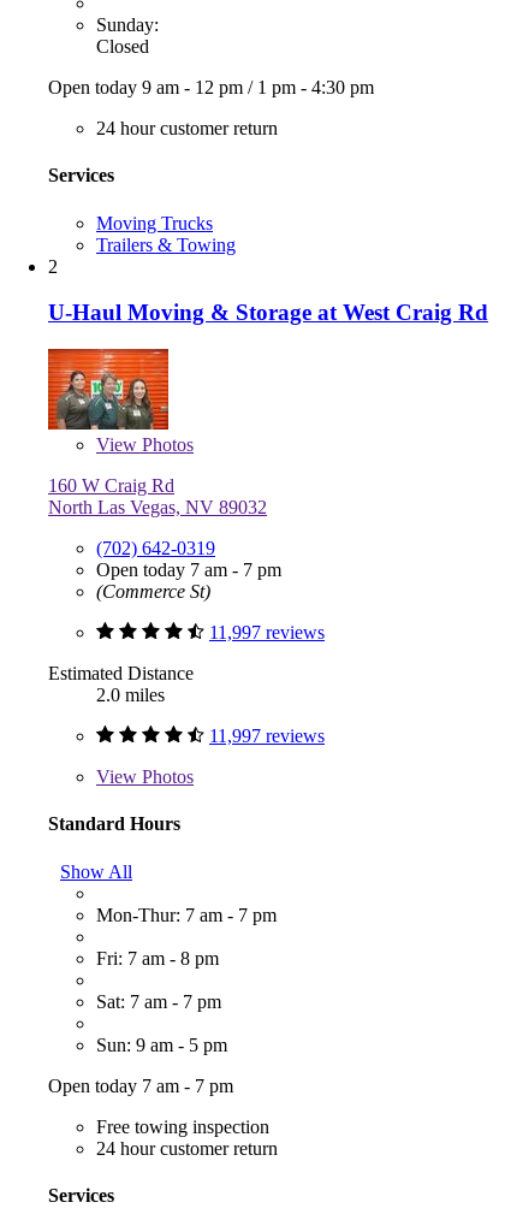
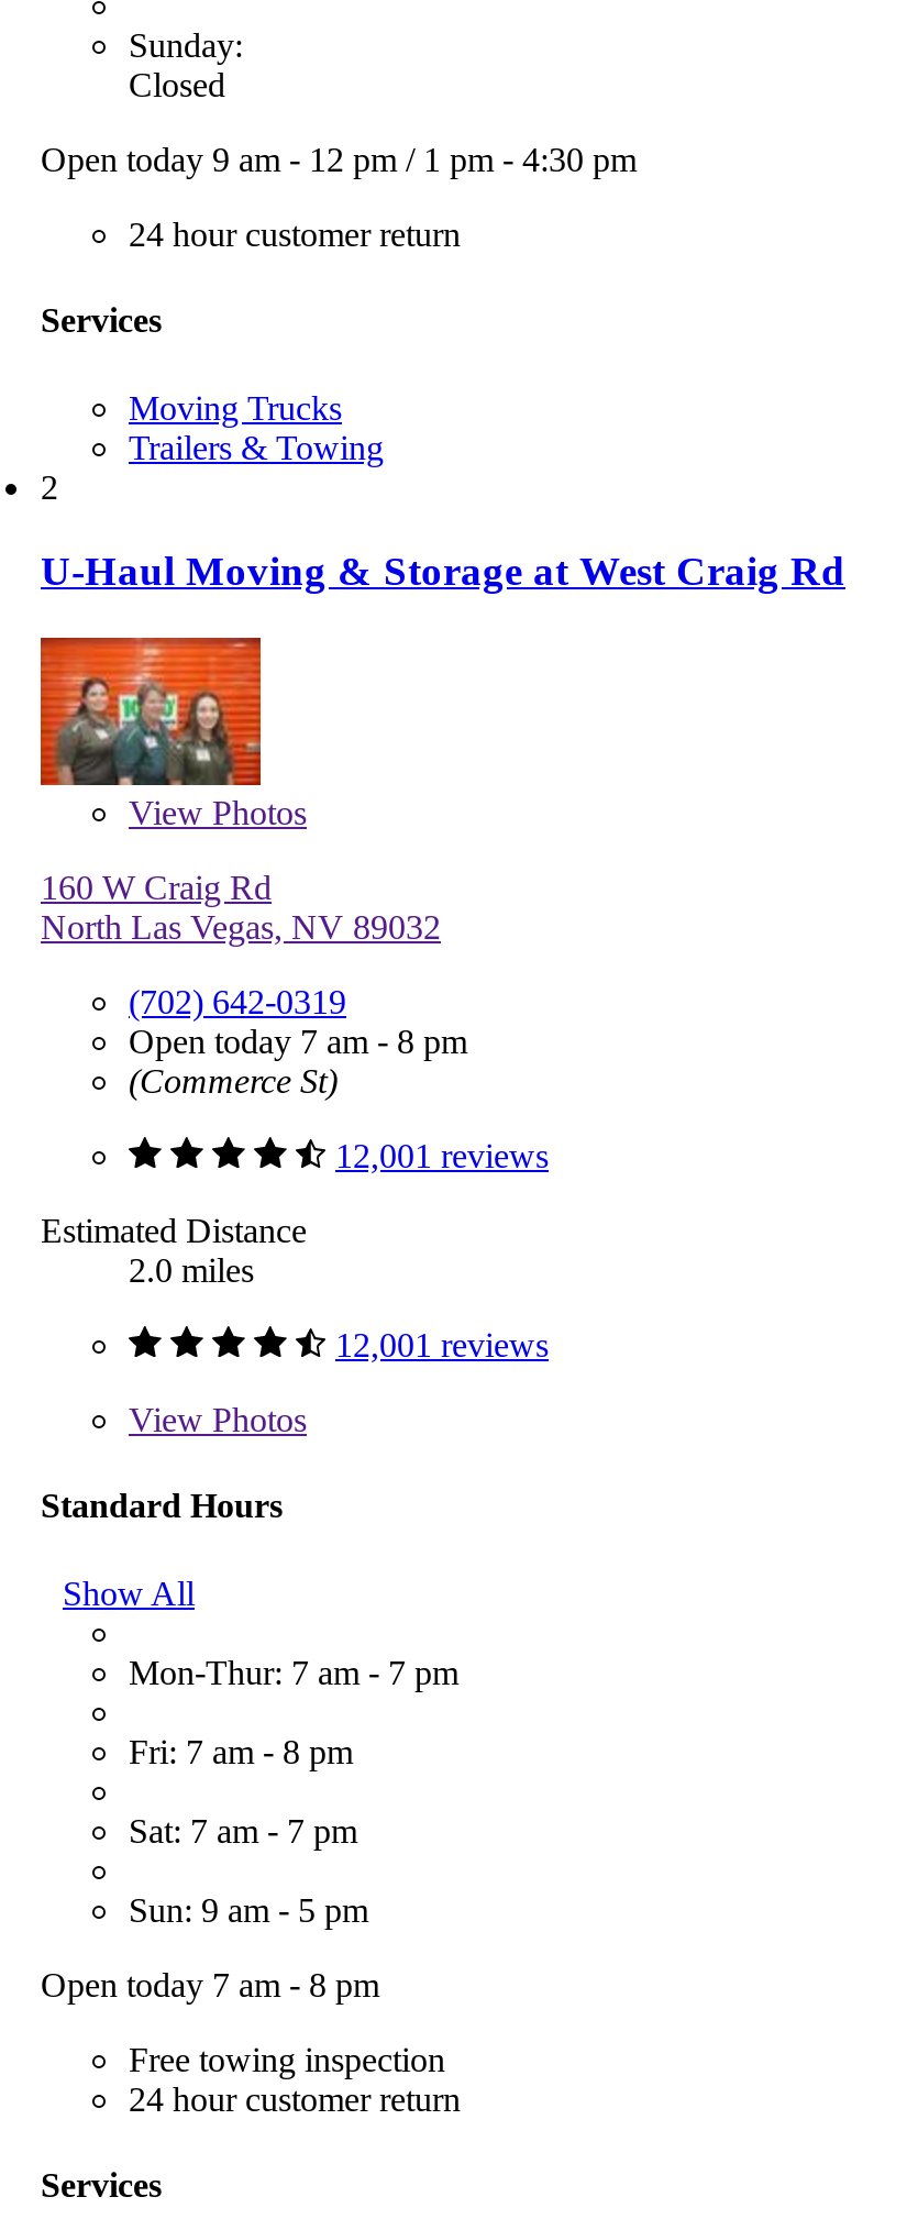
[96,559,281,580] Open today 7 am - 7 pm -> [129,1023,467,1060] Open today 7 am - 8 pm
[209,622,325,642] 11,997 reviews -> [335,1137,549,1174] 12,001 reviews
[209,726,325,746] 11,997 reviews -> [335,1326,549,1364] 12,001 reviews
[48,1075,233,1095] Open today 7 am - 7 pm -> [41,1965,379,2002] Open today 7 am - 8 pm

